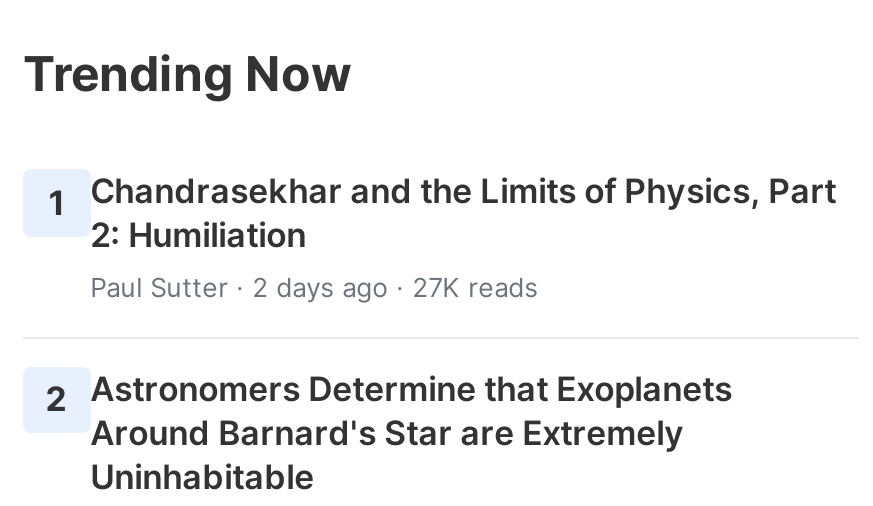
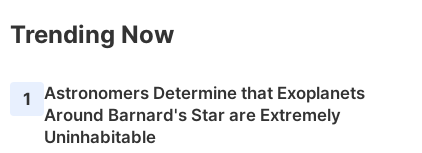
[46,172,836,420] Chandrasekhar and the Limits of Physics, Part | 2: Humiliation | Paul Sutter · 2 days ago · 27K reads | 2 Astronomers Determine that Exoplanets -> [44,83,365,103] Astronomers Determine that Exoplanets

